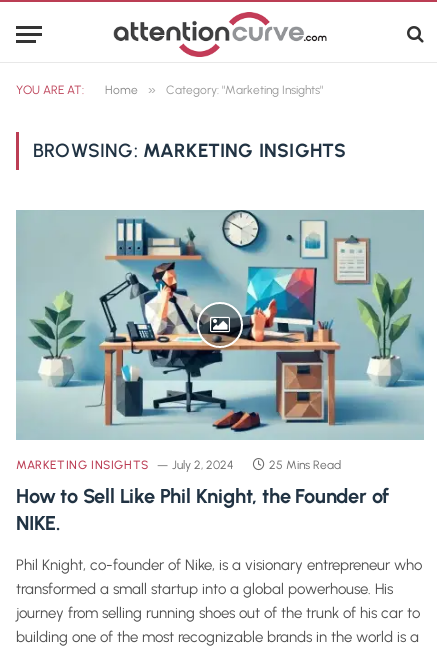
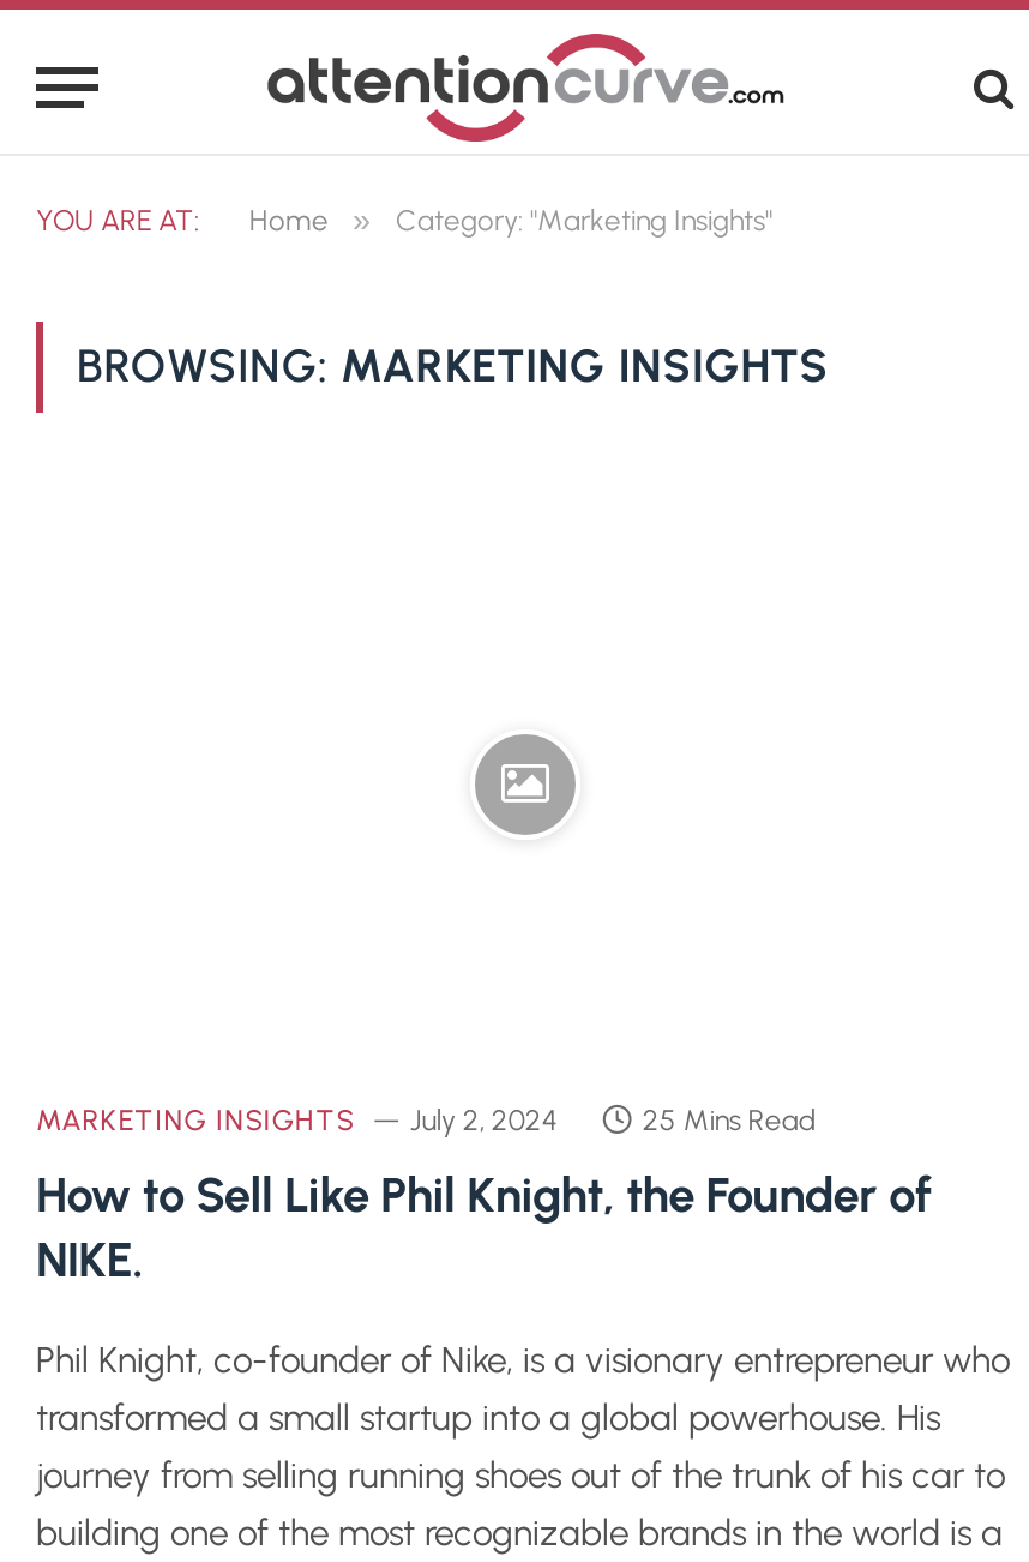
[15,209,425,441] [image] -> none

